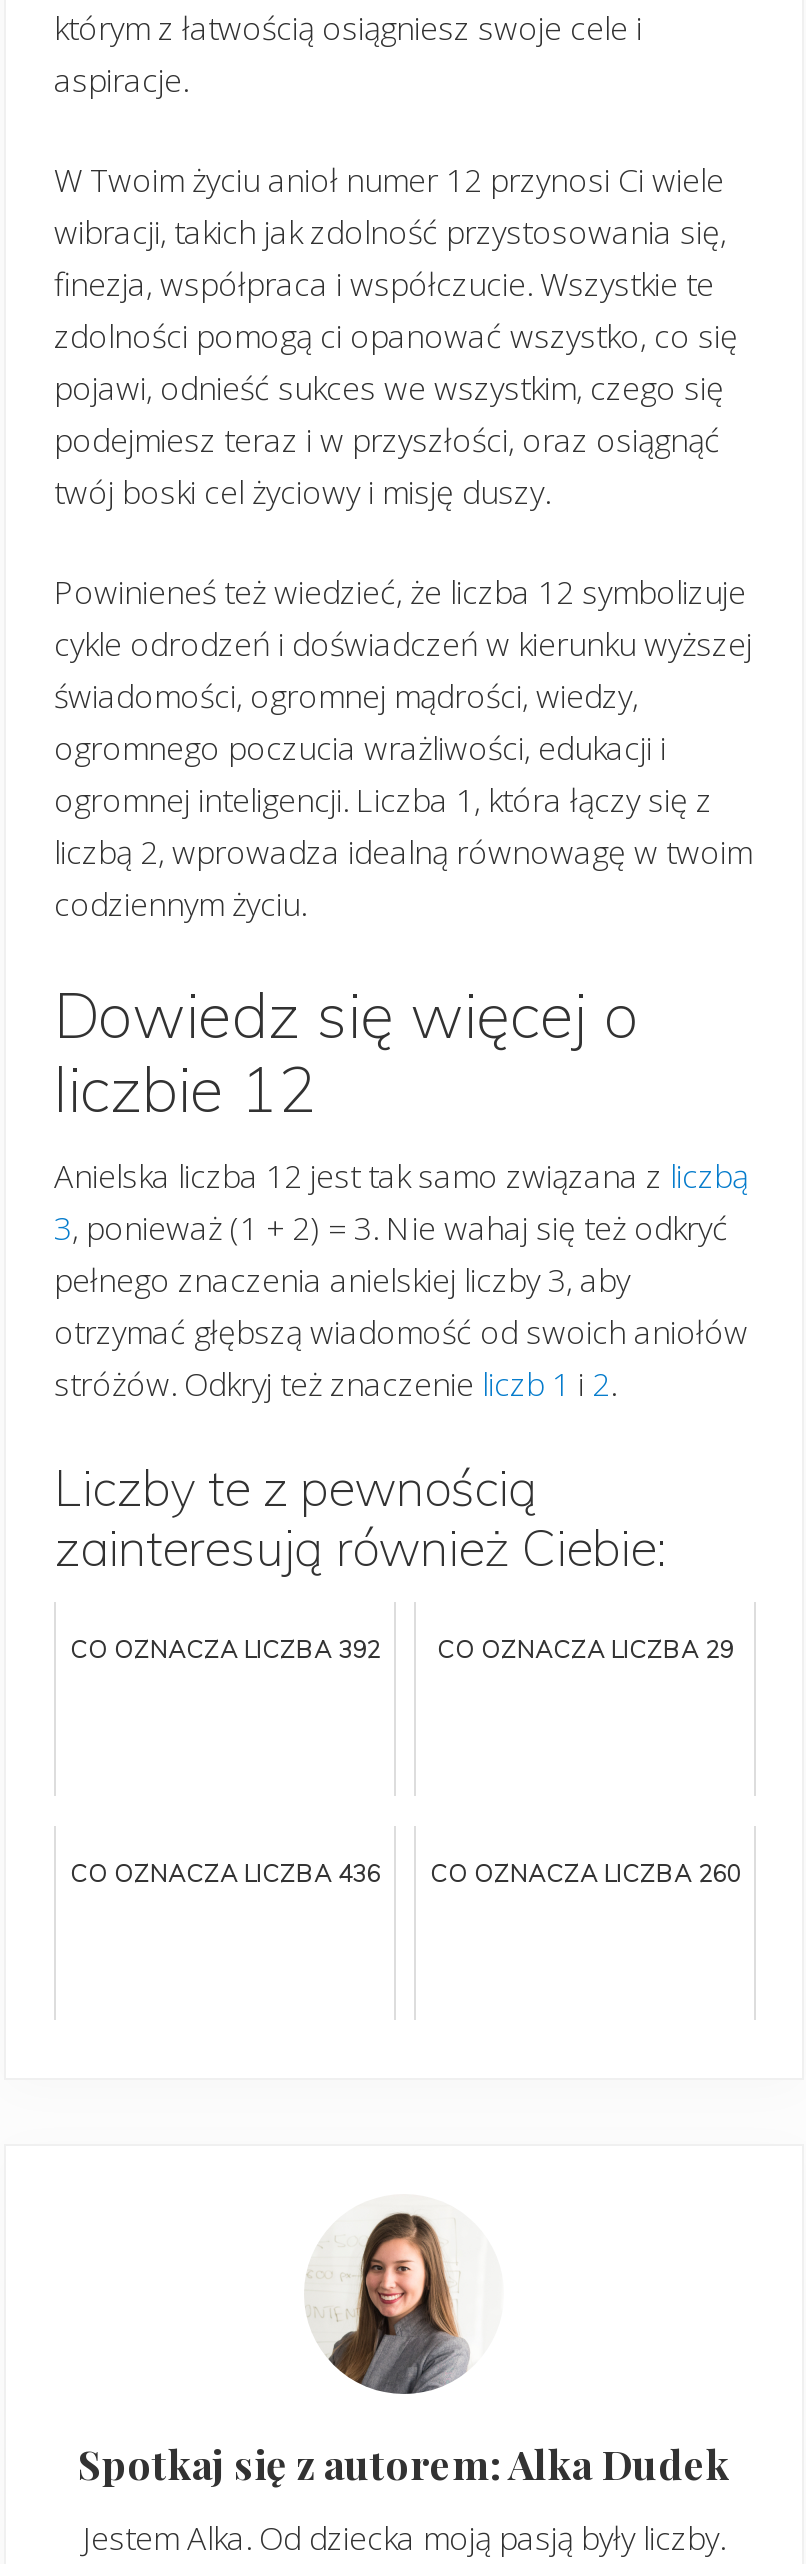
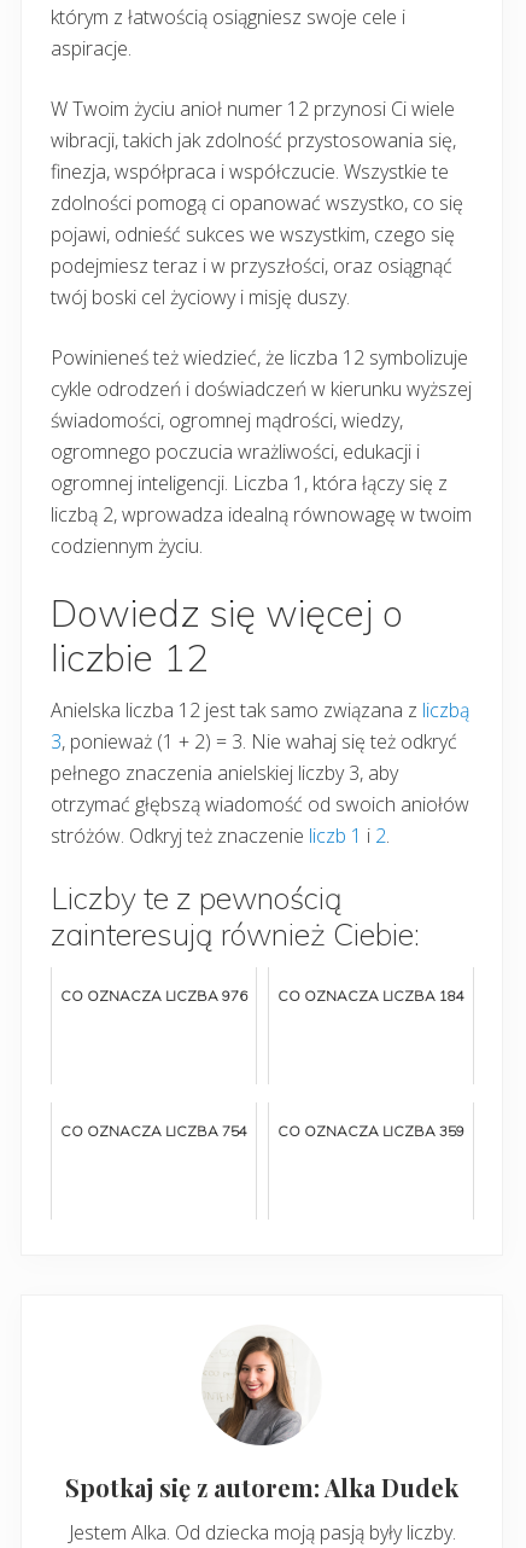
[70,1633,380,1663] CO OZNACZA LICZBA 392 -> [60,986,247,1004] CO OZNACZA LICZBA 976
[437,1633,733,1663] CO OZNACZA LICZBA 29 -> [277,986,464,1004] CO OZNACZA LICZBA 184
[70,1857,380,1887] CO OZNACZA LICZBA 436 -> [60,1121,247,1139] CO OZNACZA LICZBA 754
[430,1857,740,1887] CO OZNACZA LICZBA 260 -> [277,1121,464,1139] CO OZNACZA LICZBA 359

